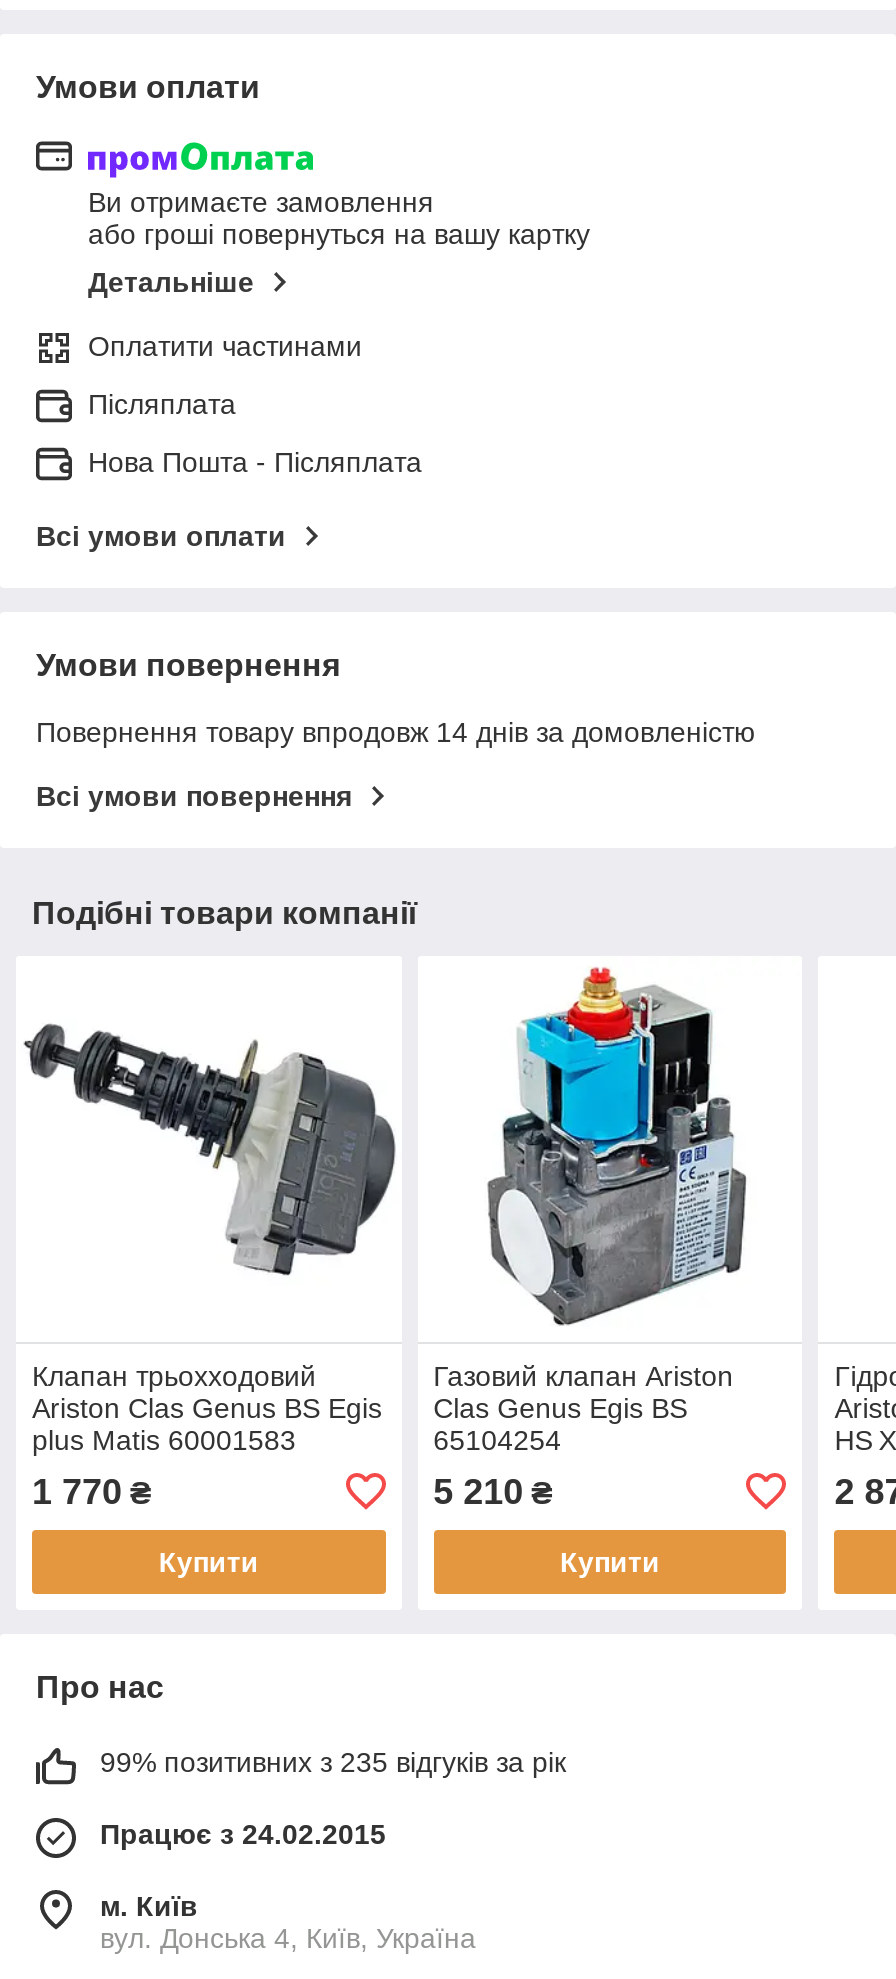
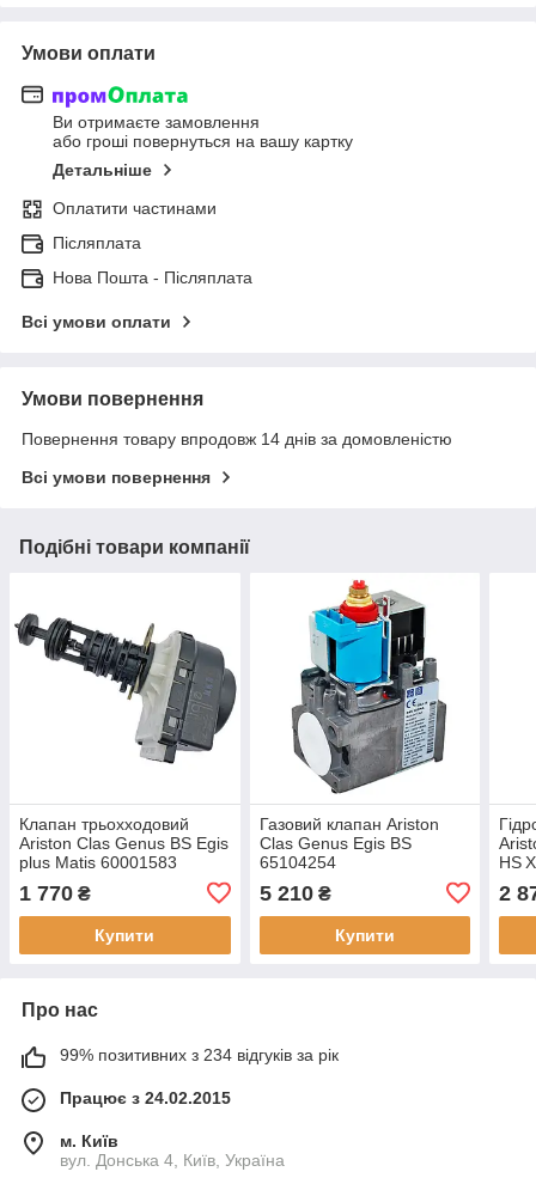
[100,1746,566,1778] 99% позитивних з 235 відгуків за рік -> [60,1045,339,1064] 99% позитивних з 234 відгуків за рік

